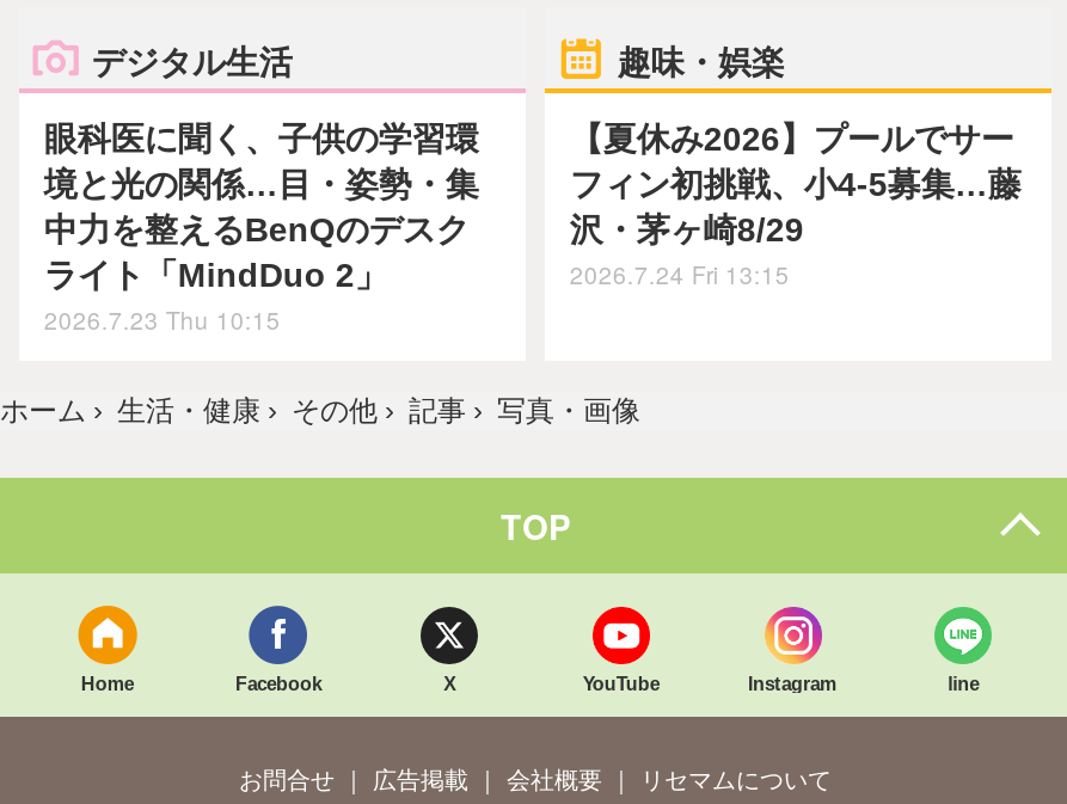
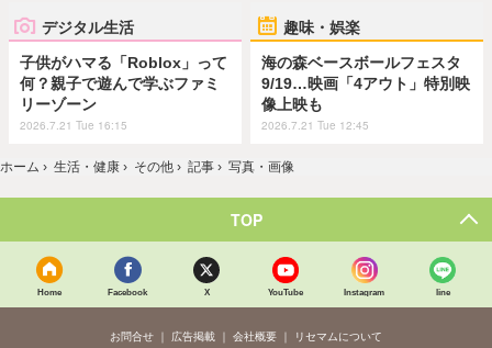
[44,120,479,337] 眼科医に聞く、子供の学習環 | 境と光の関係…目・姿勢・集 | 中力を整えるBenQのデスク | ライト「MindDuo 2」 | 2026.7.23 Thu 10:15 -> [20,54,228,133] 子供がハマる「Roblox」って | 何？親子で遊んで学ぶファミ | リーゾーン | 2026.7.21 Tue 16:15
[570,120,1021,292] 【夏休み2026】プールでサー | フィン初挑戦、小4-5募集…藤 | 沢・茅ヶ崎8/29 | 2026.7.24 Fri 13:15 -> [262,54,470,133] 海の森ベースボールフェスタ | 9/19…映画「4アウト」特別映 | 像上映も | 2026.7.21 Tue 12:45

